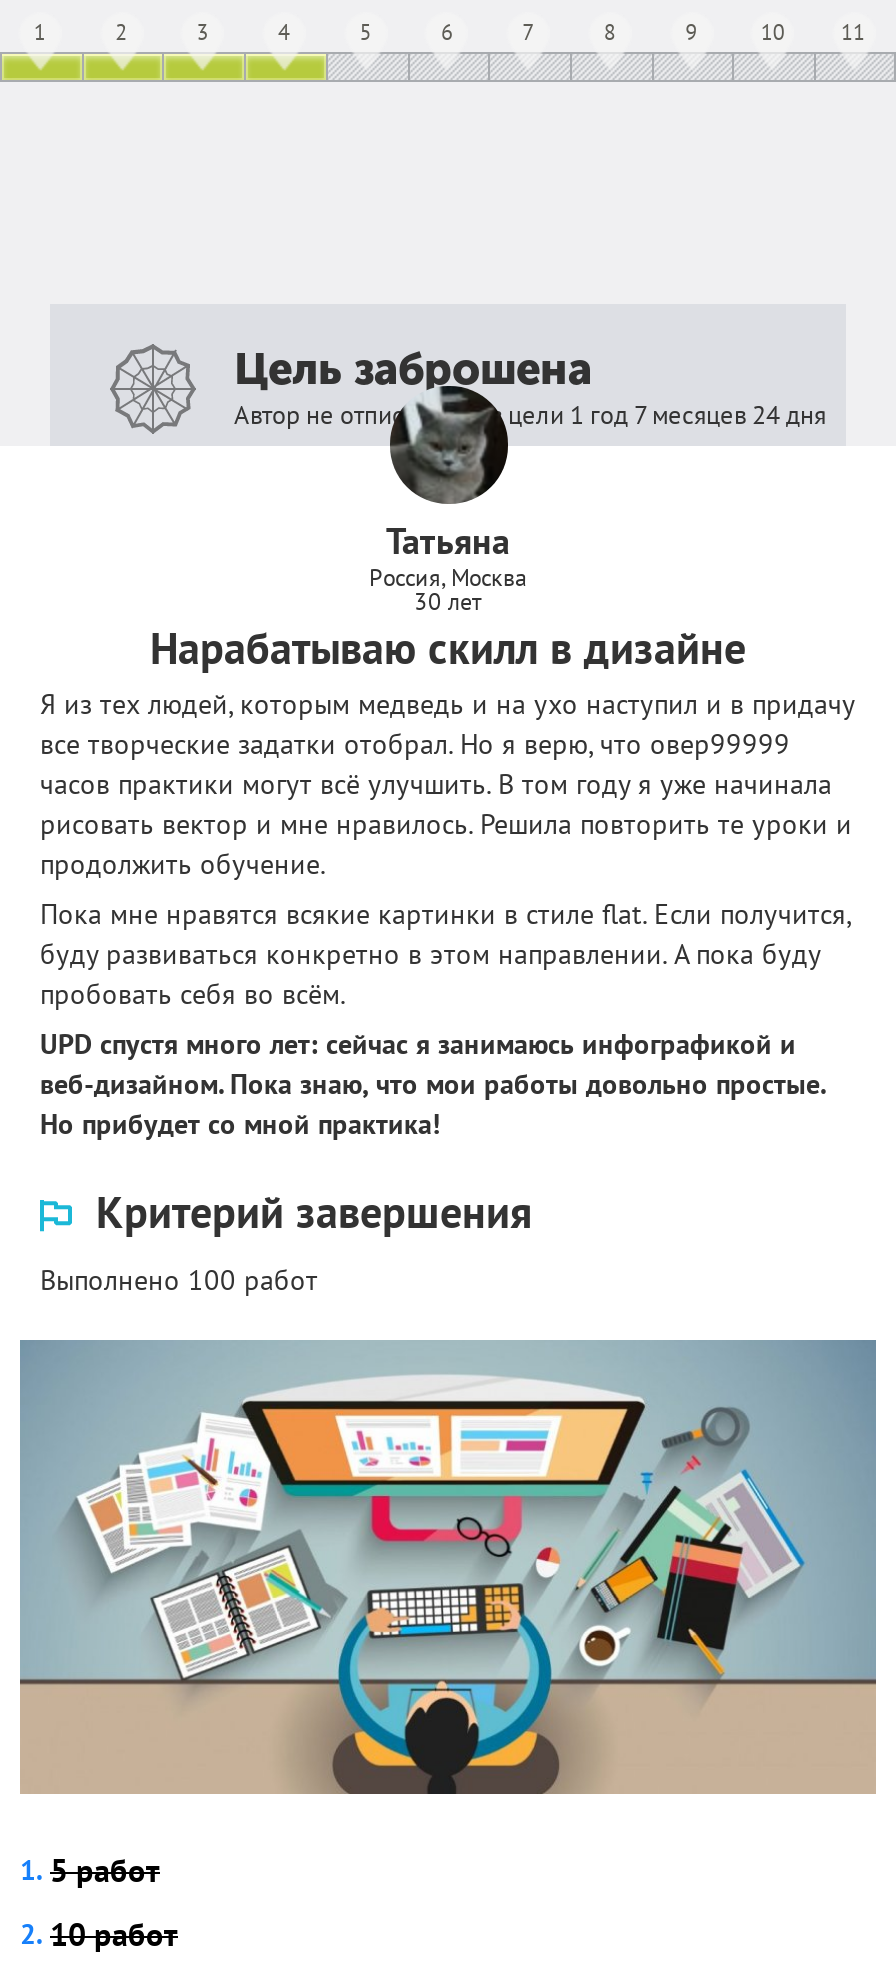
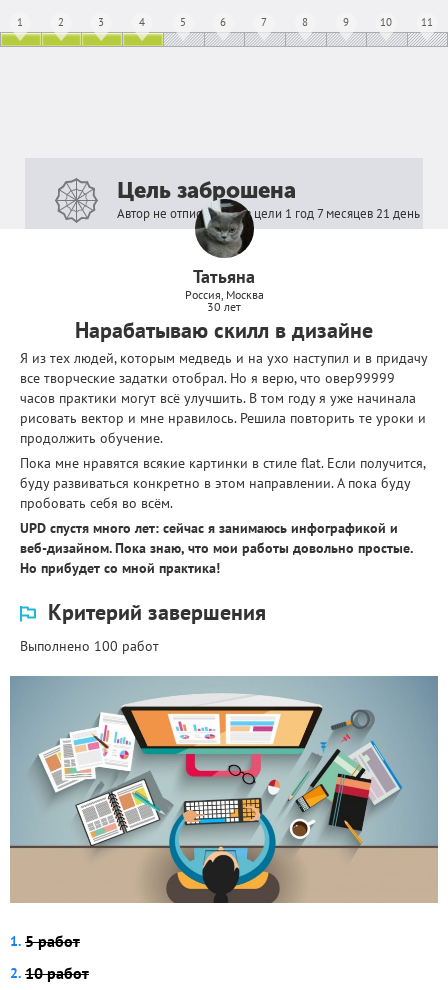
[234,398,826,432] Автор не отписывался в цели 1 год 7 месяцев 24 дня -> [117,205,420,222] Автор не отписывался в цели 1 год 7 месяцев 21 день

